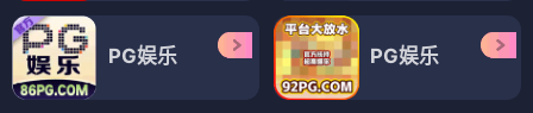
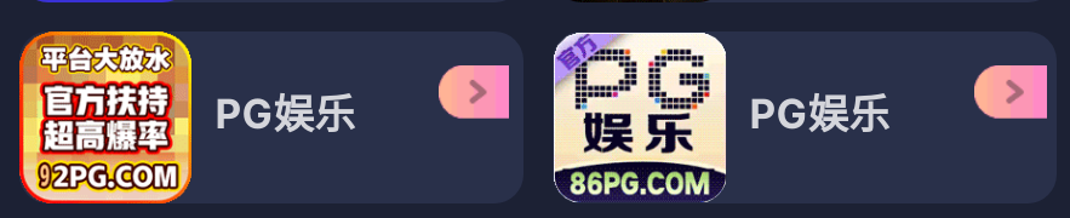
[11,14,98,100] [image] -> [17,29,194,206] [image]
[272,14,360,101] [image] -> [550,29,729,203] [image]

